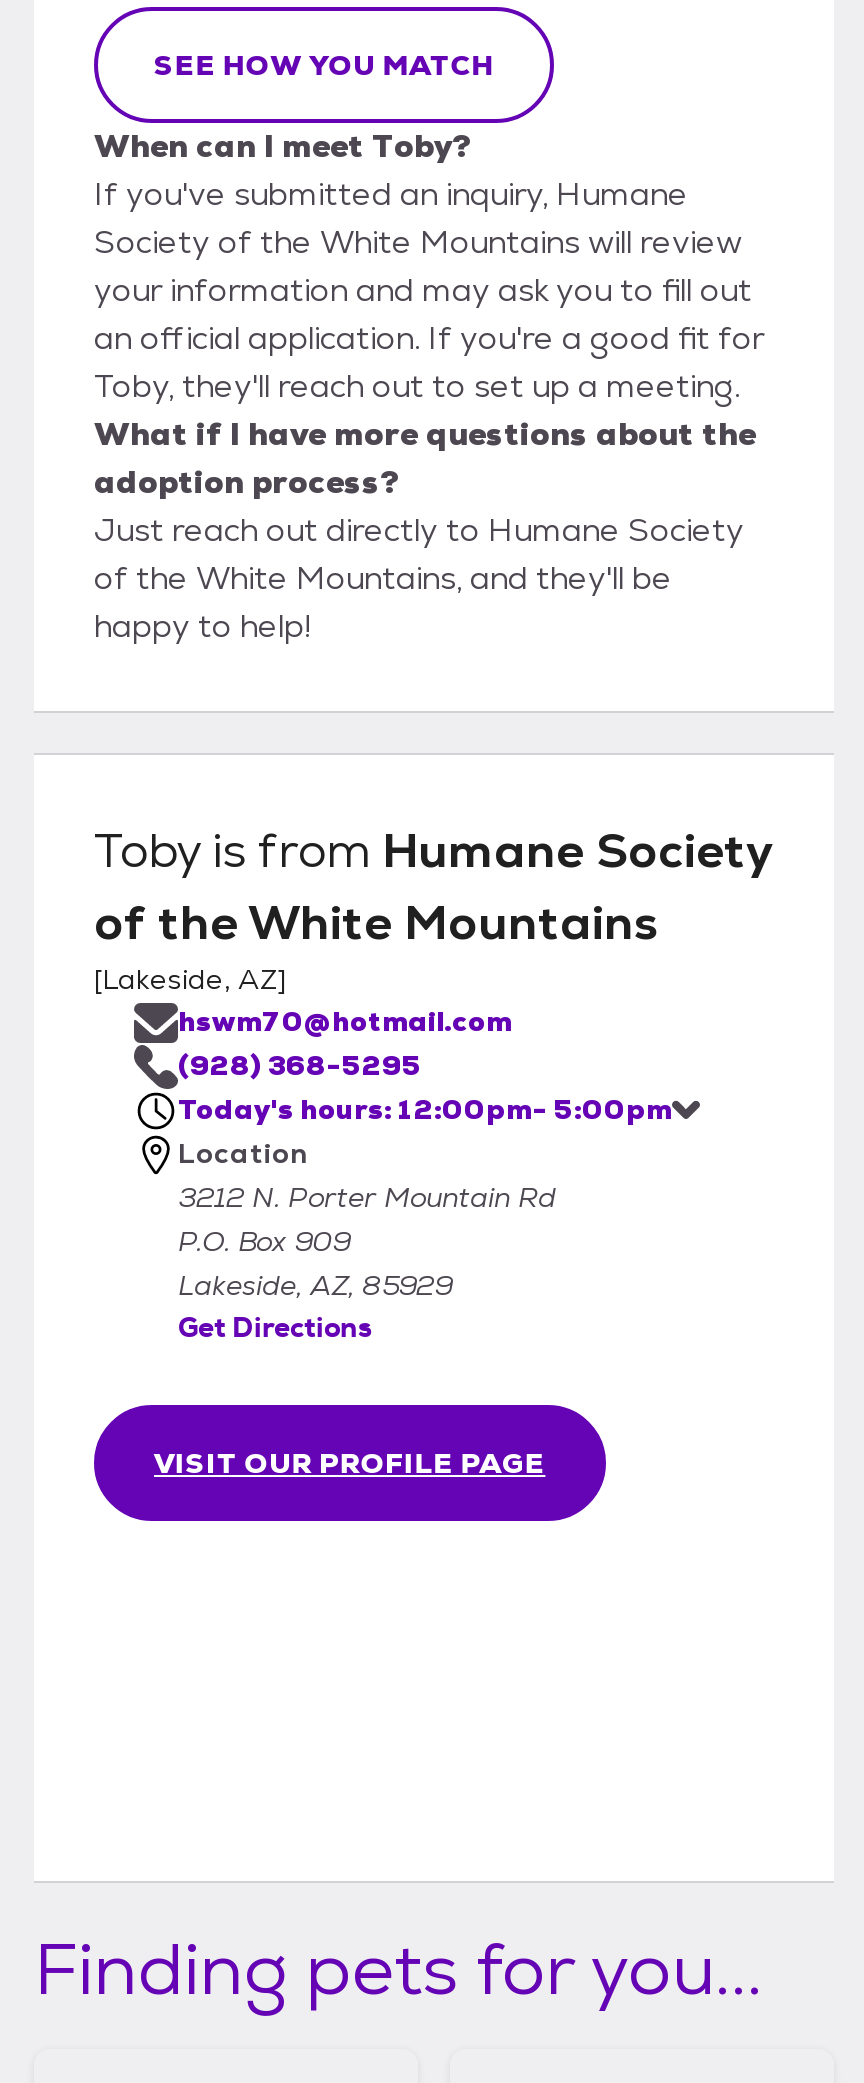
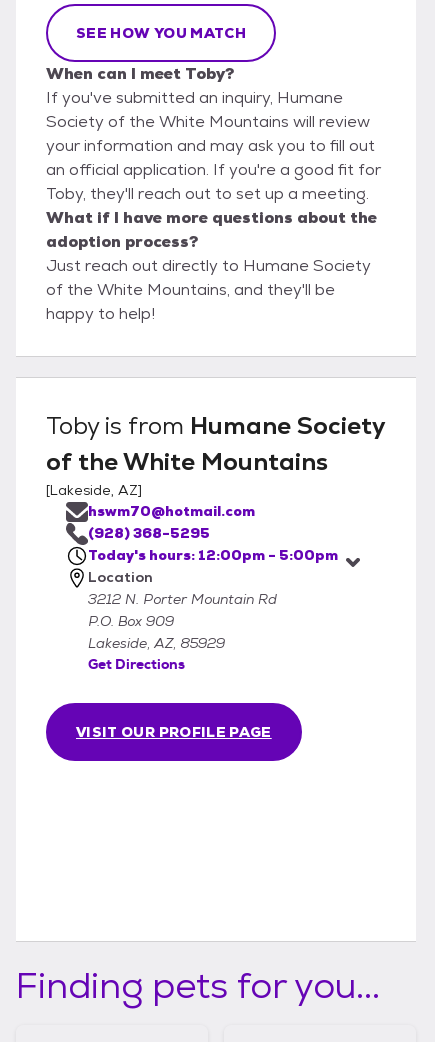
[178,1091,672,1127] Today's hours: 12:00pm- 5:00pm -> [88,546,338,564] Today's hours: 12:00pm - 5:00pm

